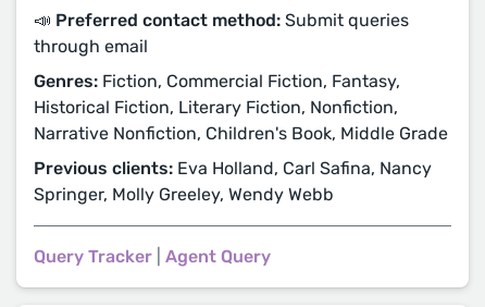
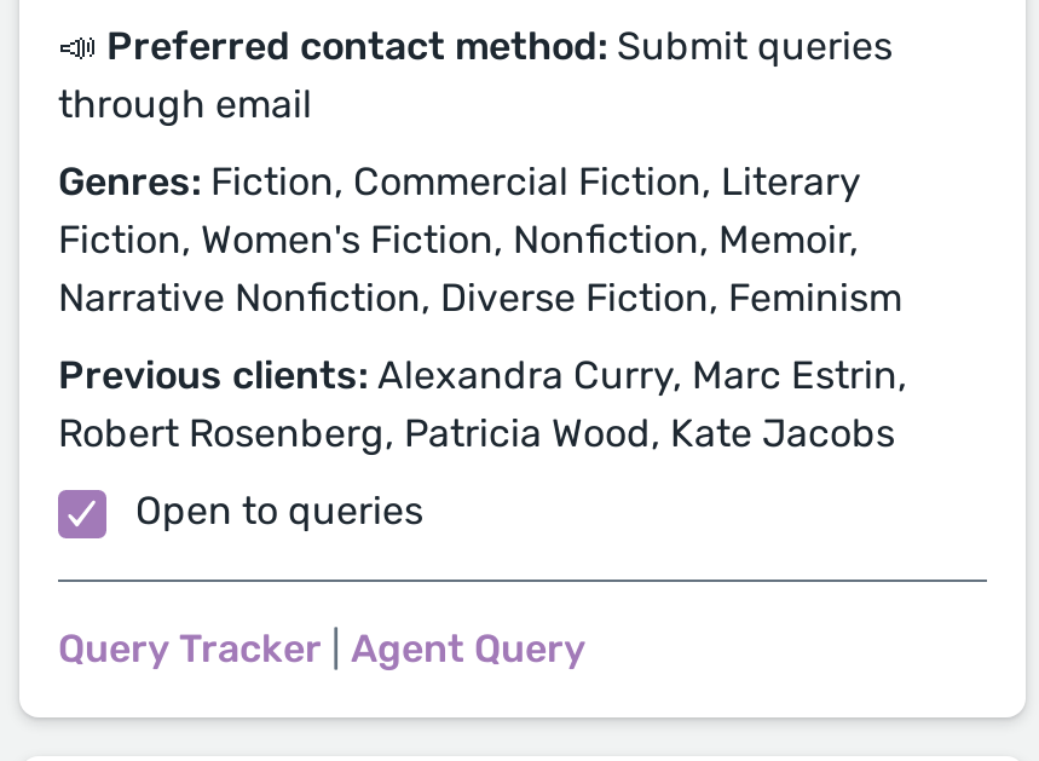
[34,71,448,205] Genres: Fiction, Commercial Fiction, Fantasy, | Historical Fiction, Literary Fiction, Nonfiction, | Narrative Nonfiction, Children's Book, Middle Grade | Previous clients: Eva Holland, Carl Safina, Nancy | Springer, Molly Greeley, Wendy Webb -> [58,158,907,534] Genres: Fiction, Commercial Fiction, Literary | Fiction, Women's Fiction, Nonfiction, Memoir, | Narrative Nonfiction, Diverse Fiction, Feminism | Previous clients: Alexandra Curry, Marc Estrin, | Robert Rosenberg, Patricia Wood, Kate Jacobs | Open to queries

